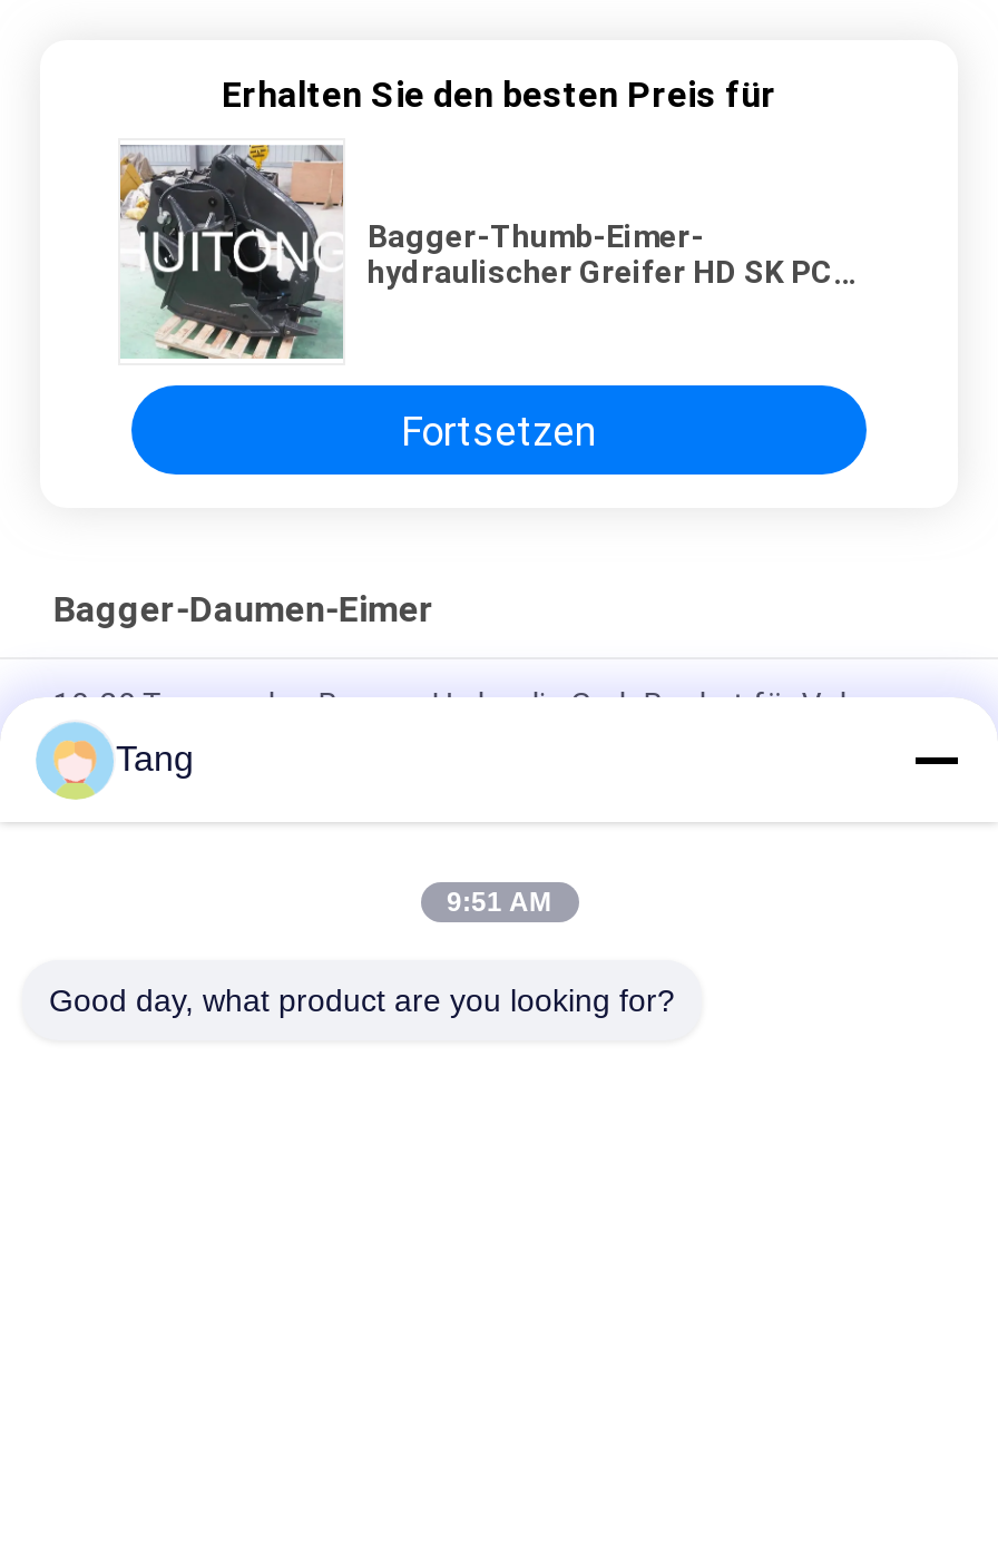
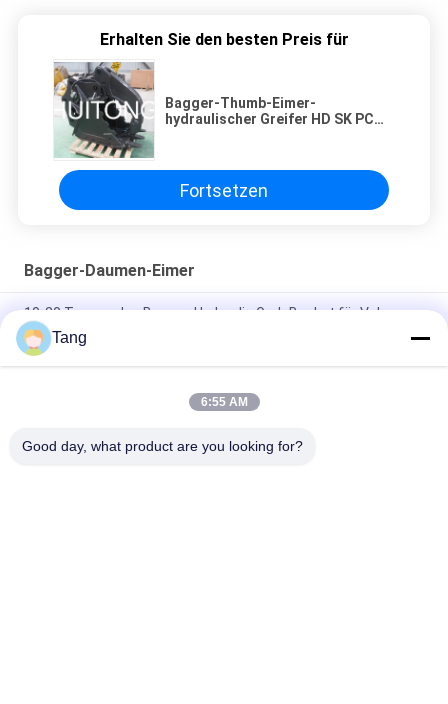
[447,887,551,918] 9:51 AM -> [200,395,247,409] 6:55 AM

